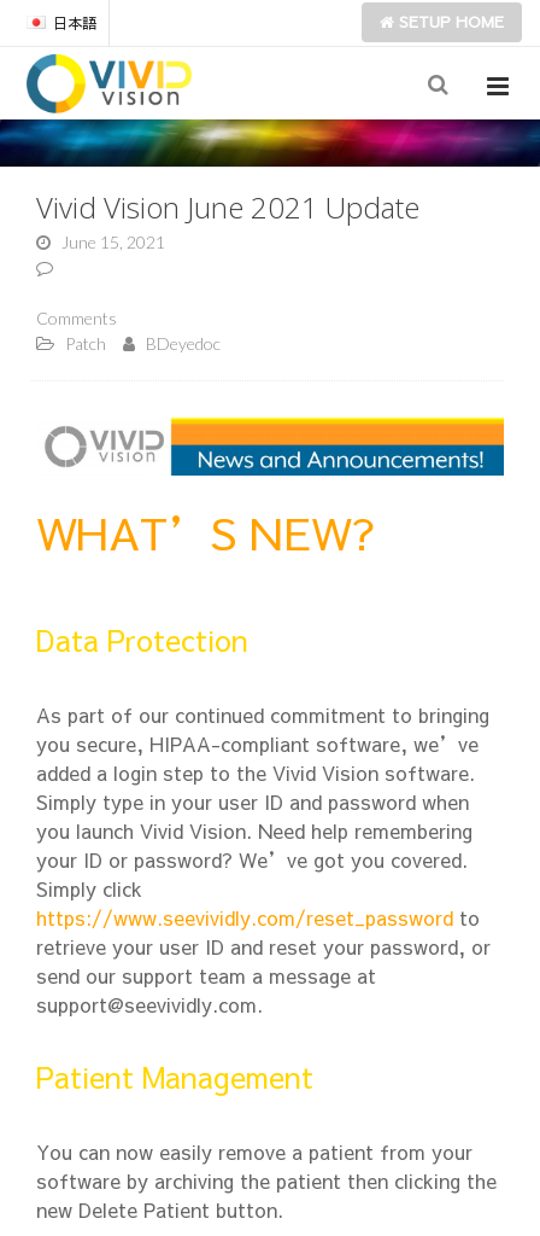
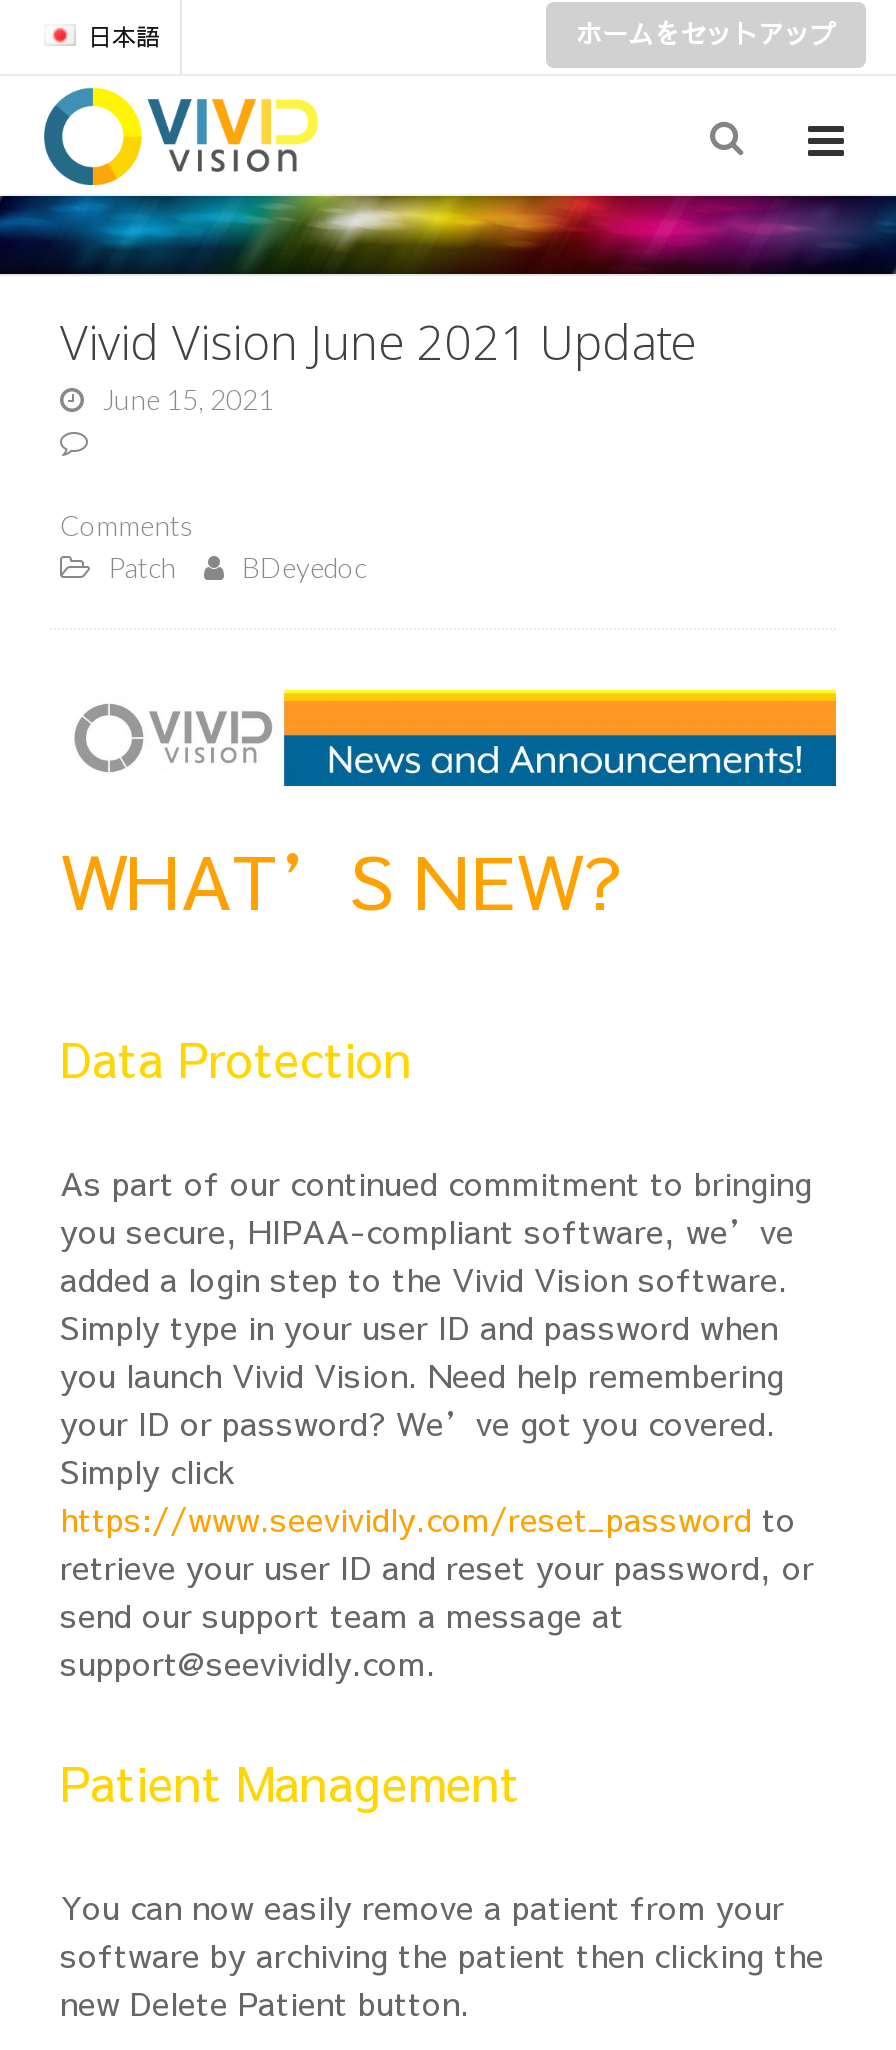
[394,11,504,33] SETUP HOME -> [576,16,836,52] ホームをセットアップ

